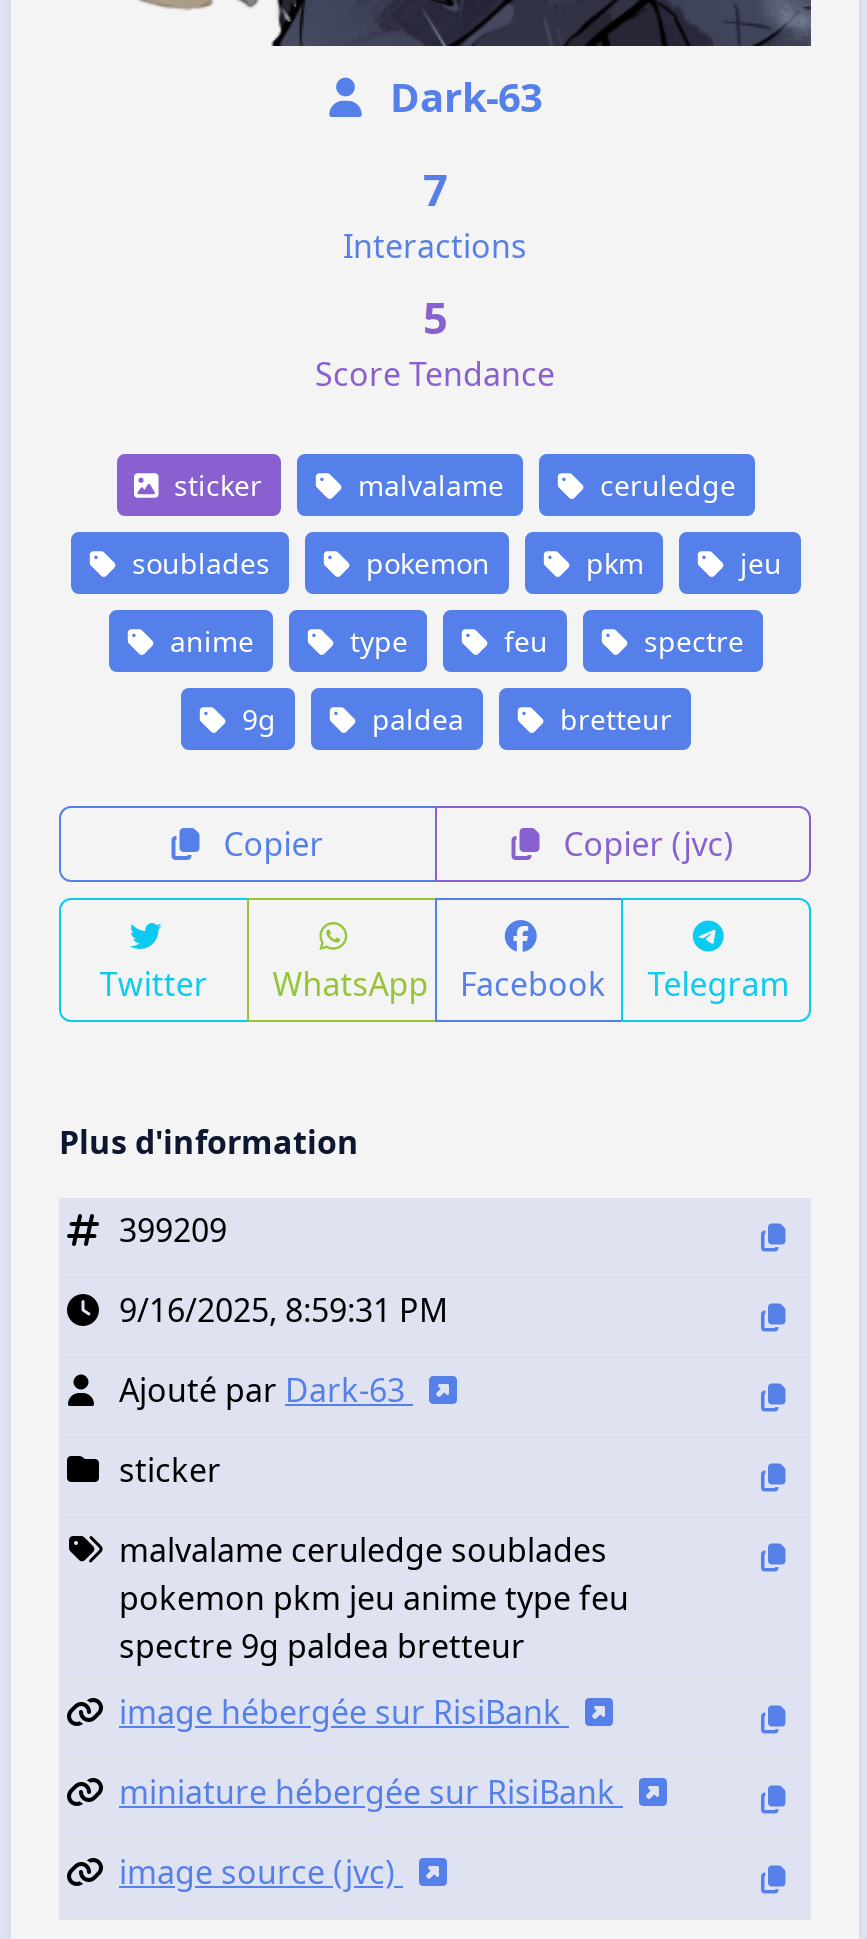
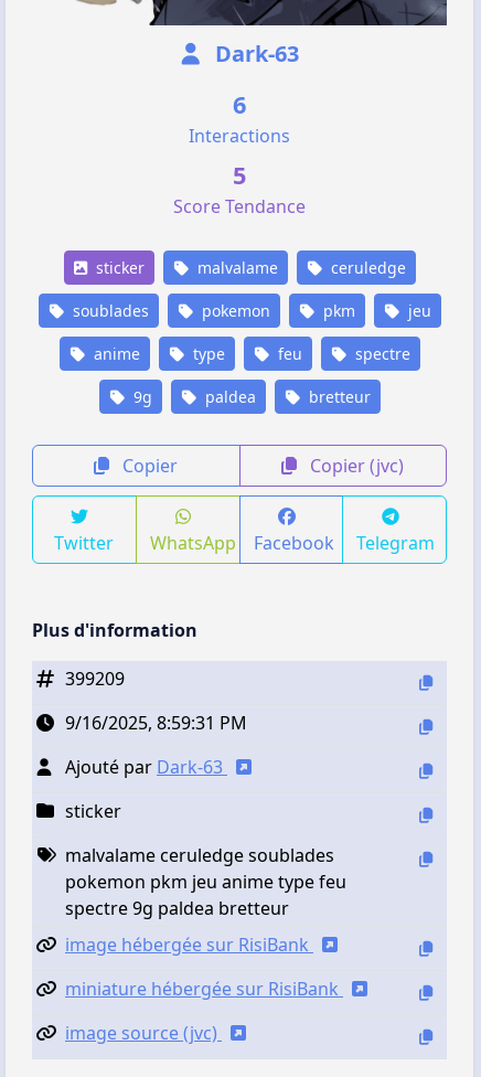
[423,159,447,217] 7 -> [233,88,246,120] 6

